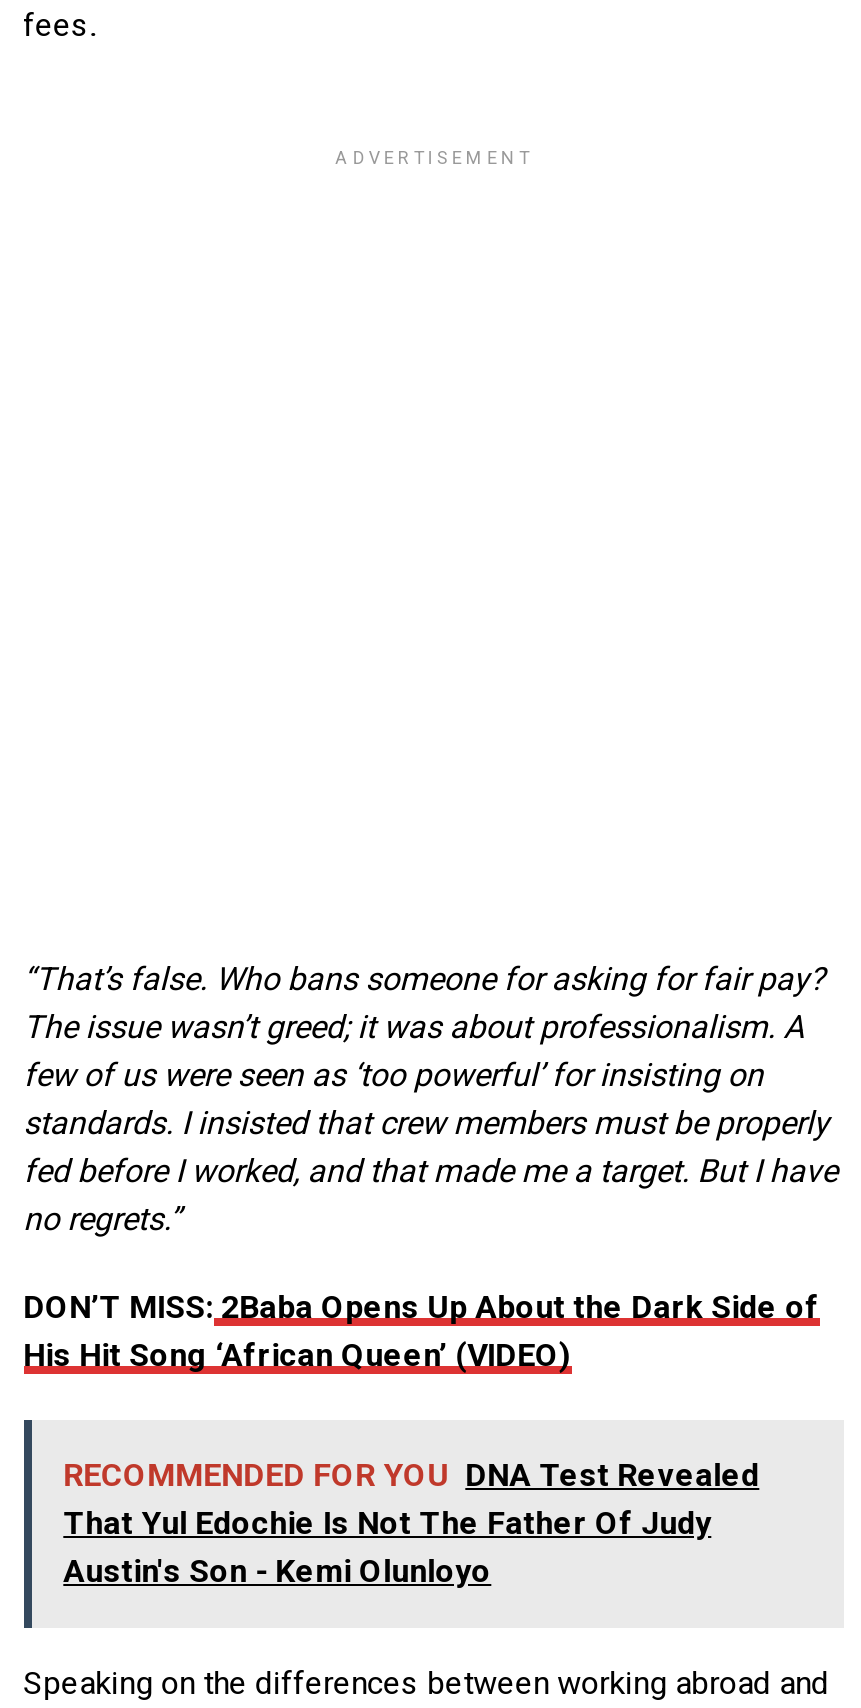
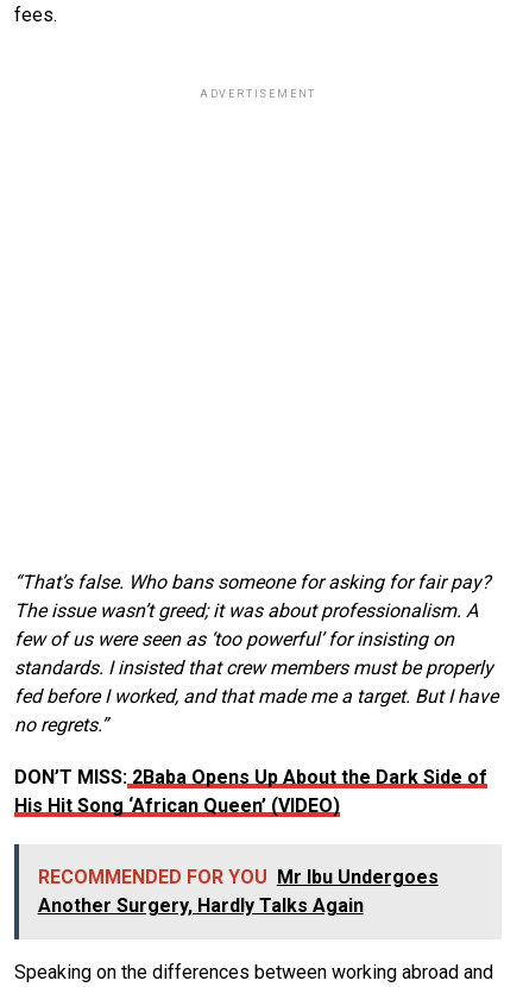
[63,1456,759,1590] RECOMMENDED FOR YOU DNA Test Revealed | That Yul Edochie Is Not The Father Of Judy | Austin's Son - Kemi Olunloyo -> [38,866,438,917] RECOMMENDED FOR YOU Mr Ibu Undergoes | Another Surgery, Hardly Talks Again

